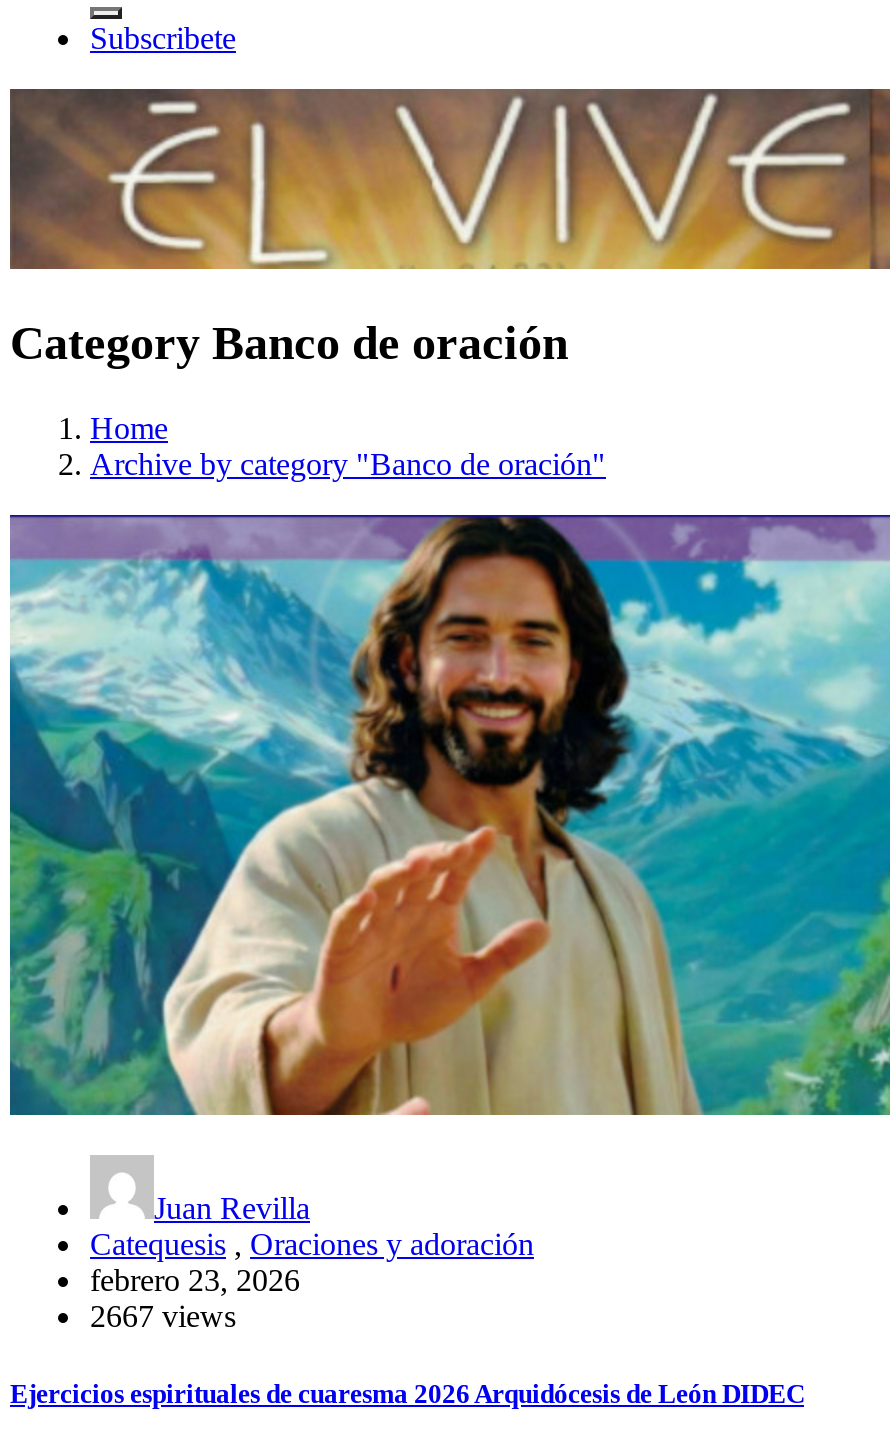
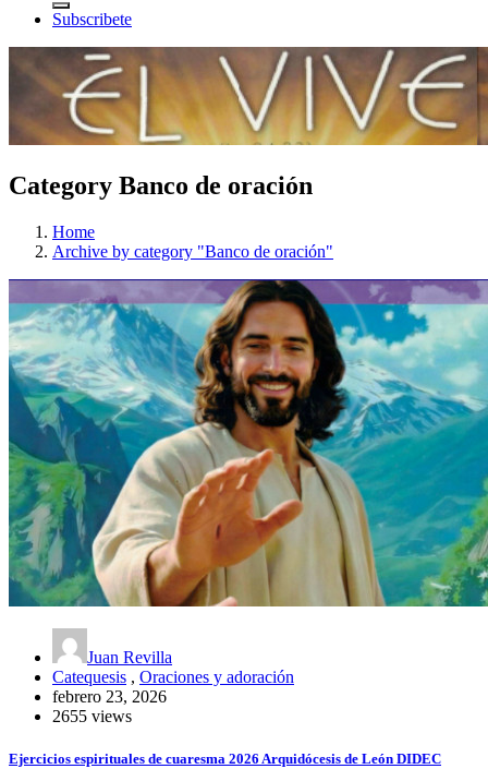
[90,1299,236,1333] 2667 views -> [52,707,132,725] 2655 views

